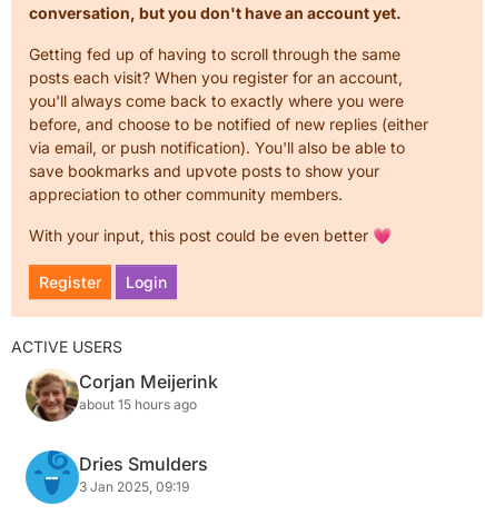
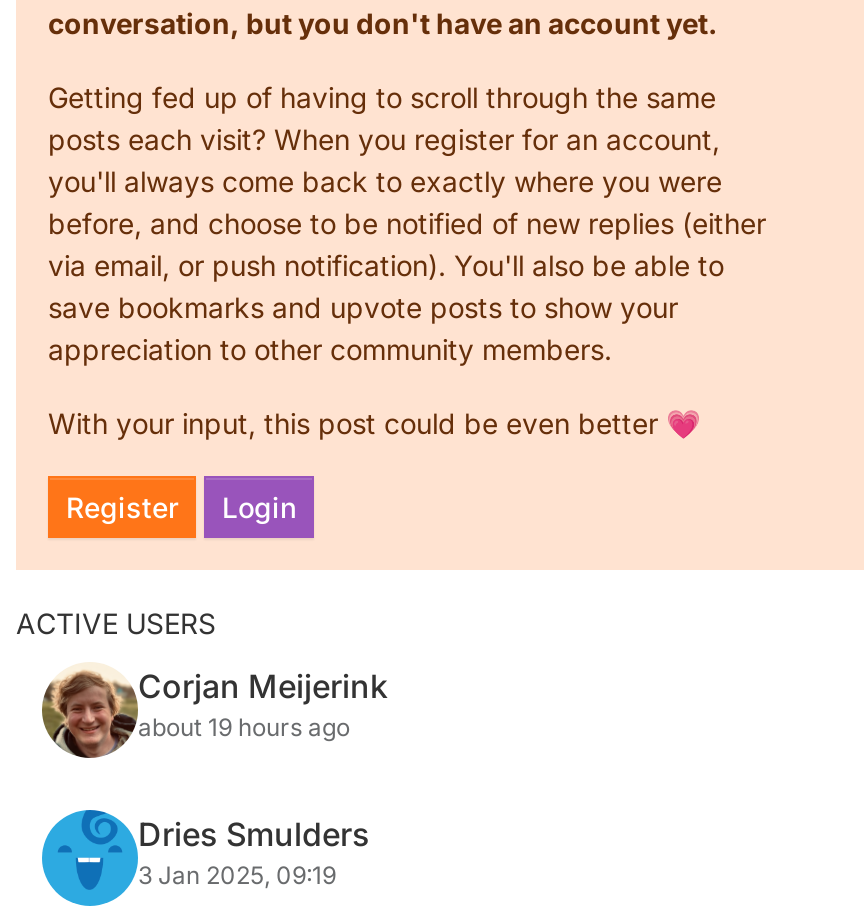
[79,396,197,413] about 15 hours ago -> [138,712,350,742] about 19 hours ago

